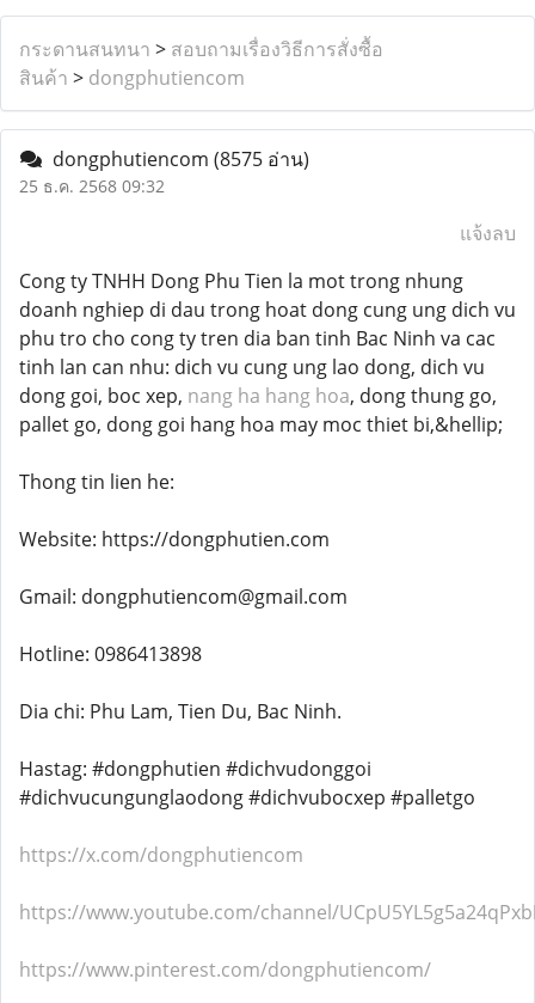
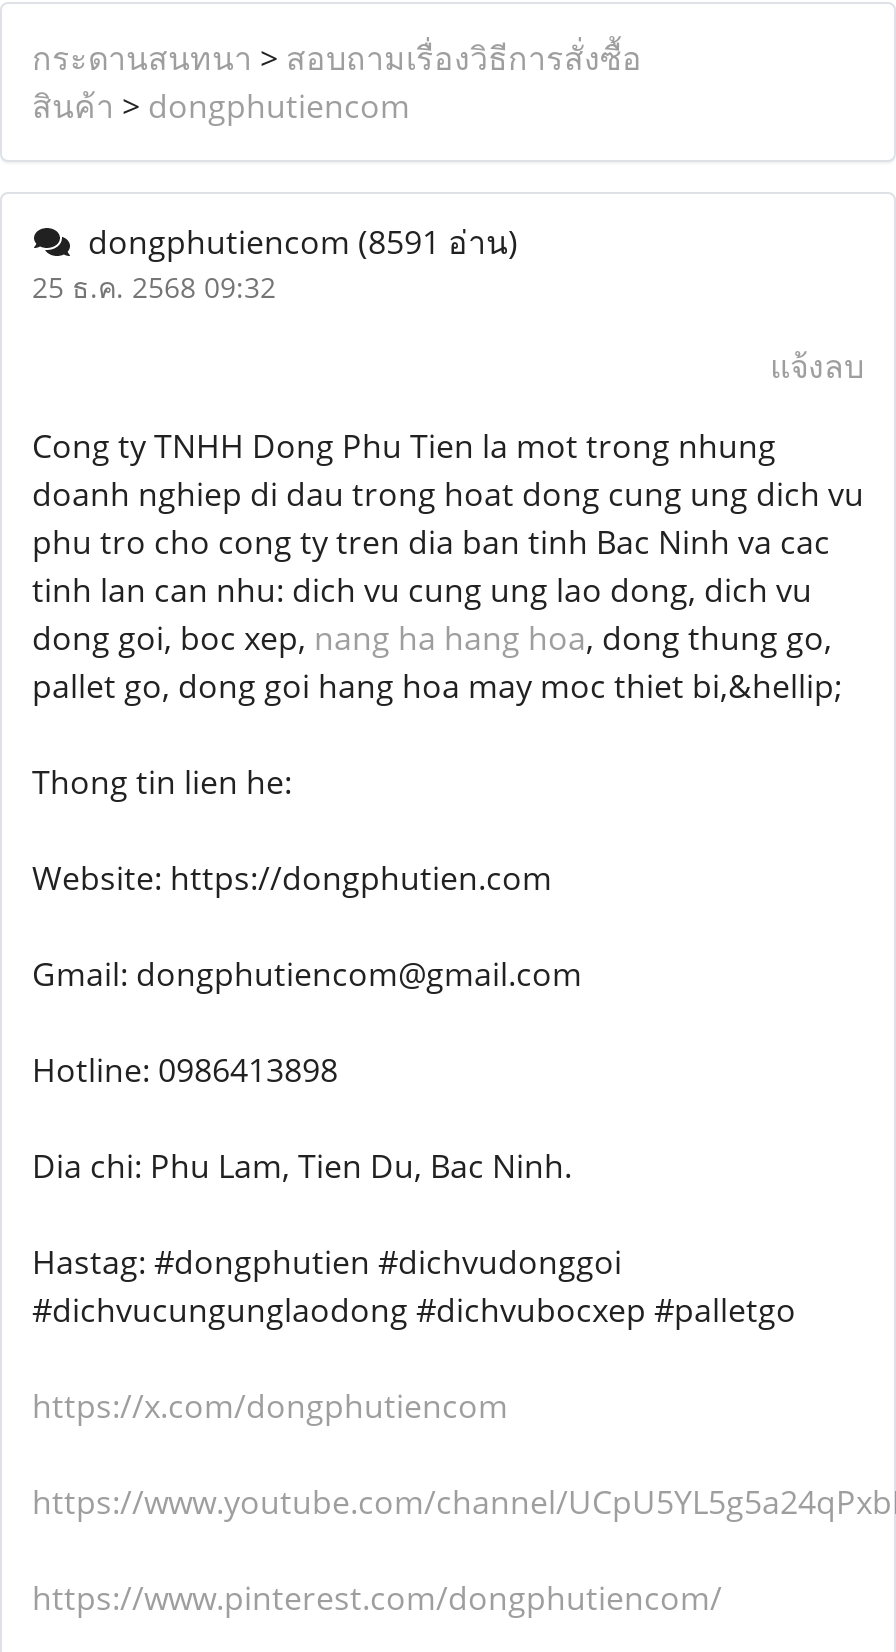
[43,146,309,172] dongphutiencom (8575 อ่าน) -> [72,220,518,264] dongphutiencom (8591 อ่าน)

